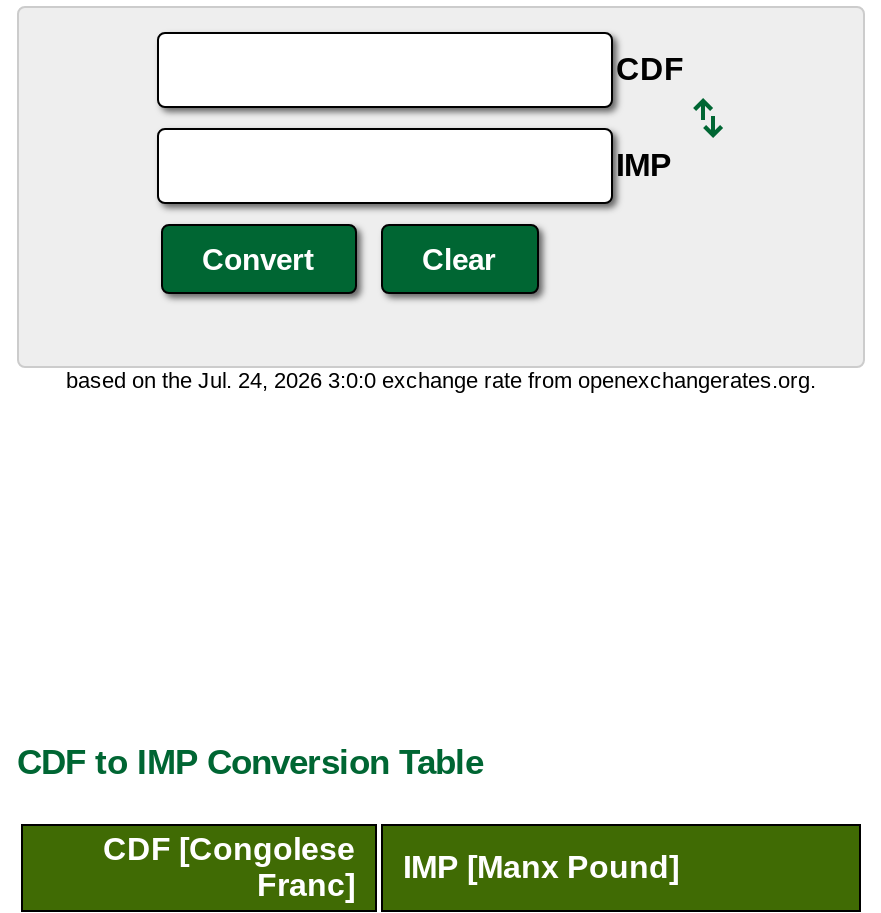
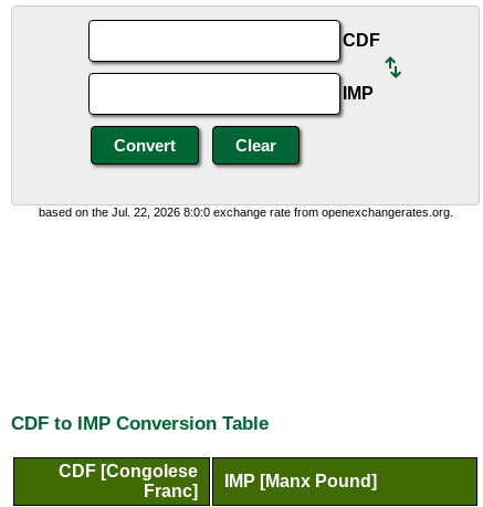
[66,368,816,392] based on the Jul. 24, 2026 3:0:0 exchange rate from openexchangerates.org. -> [38,205,453,219] based on the Jul. 22, 2026 8:0:0 exchange rate from openexchangerates.org.

